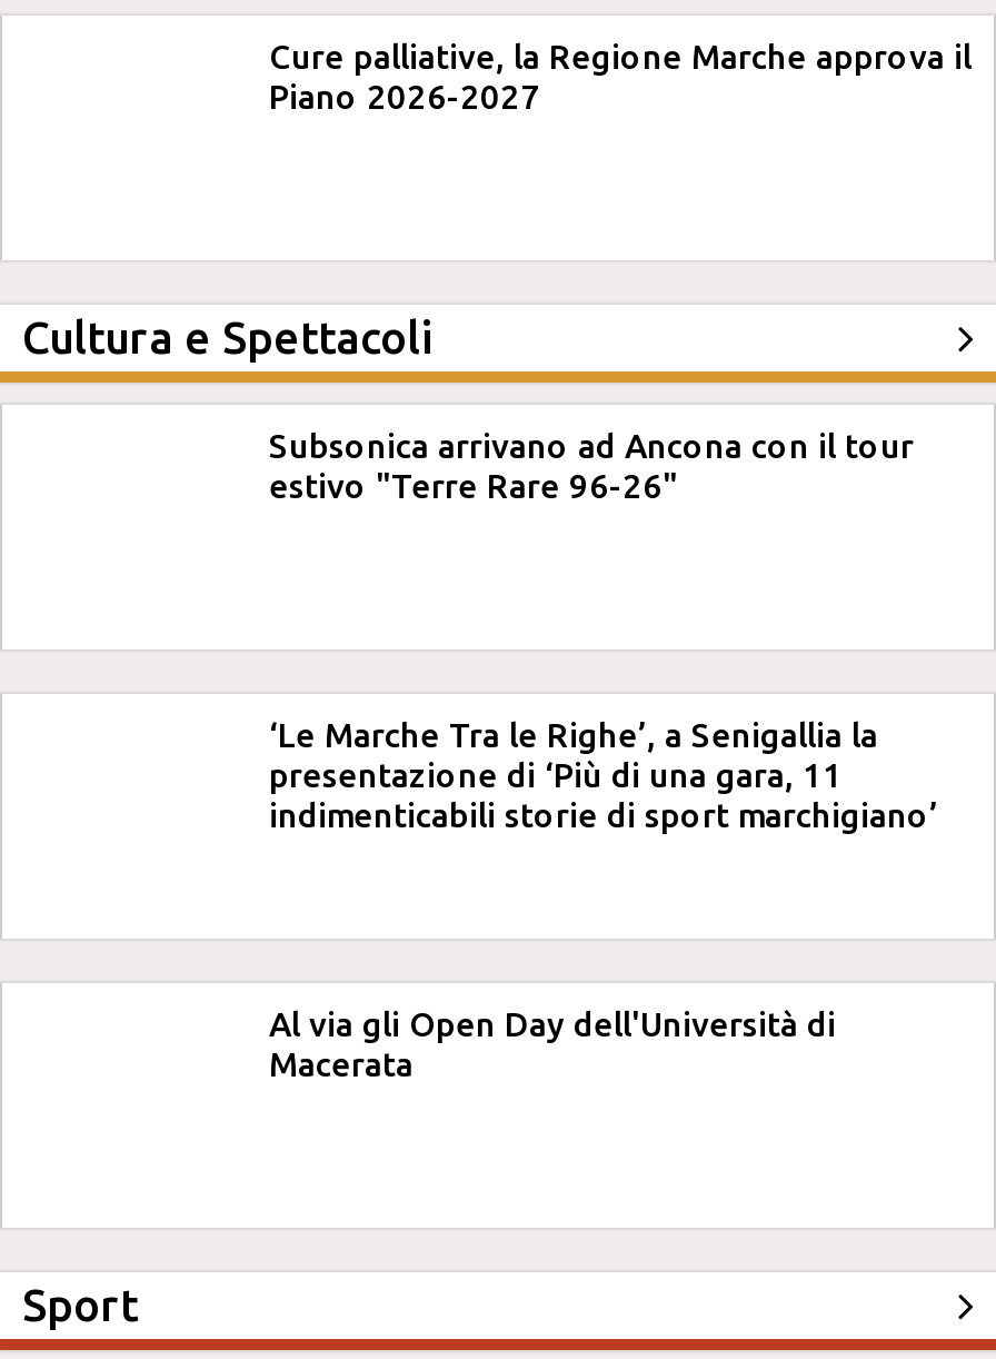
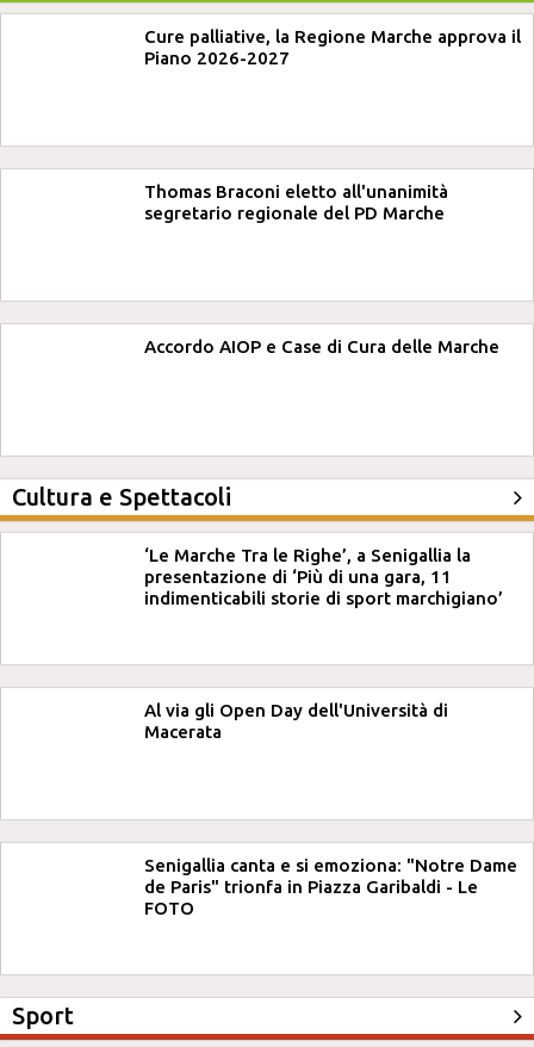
none -> [144,181,448,223] Thomas Braconi eletto all'unanimità | segretario regionale del PD Marche
none -> [144,336,499,357] Accordo AIOP e Case di Cura delle Marche
[269,427,914,505] Subsonica arrivano ad Ancona con il tour | estivo "Terre Rare 96-26" -> none
none -> [144,855,517,918] Senigallia canta e si emoziona: "Notre Dame | de Paris" trionfa in Piazza Garibaldi - Le | FOTO

